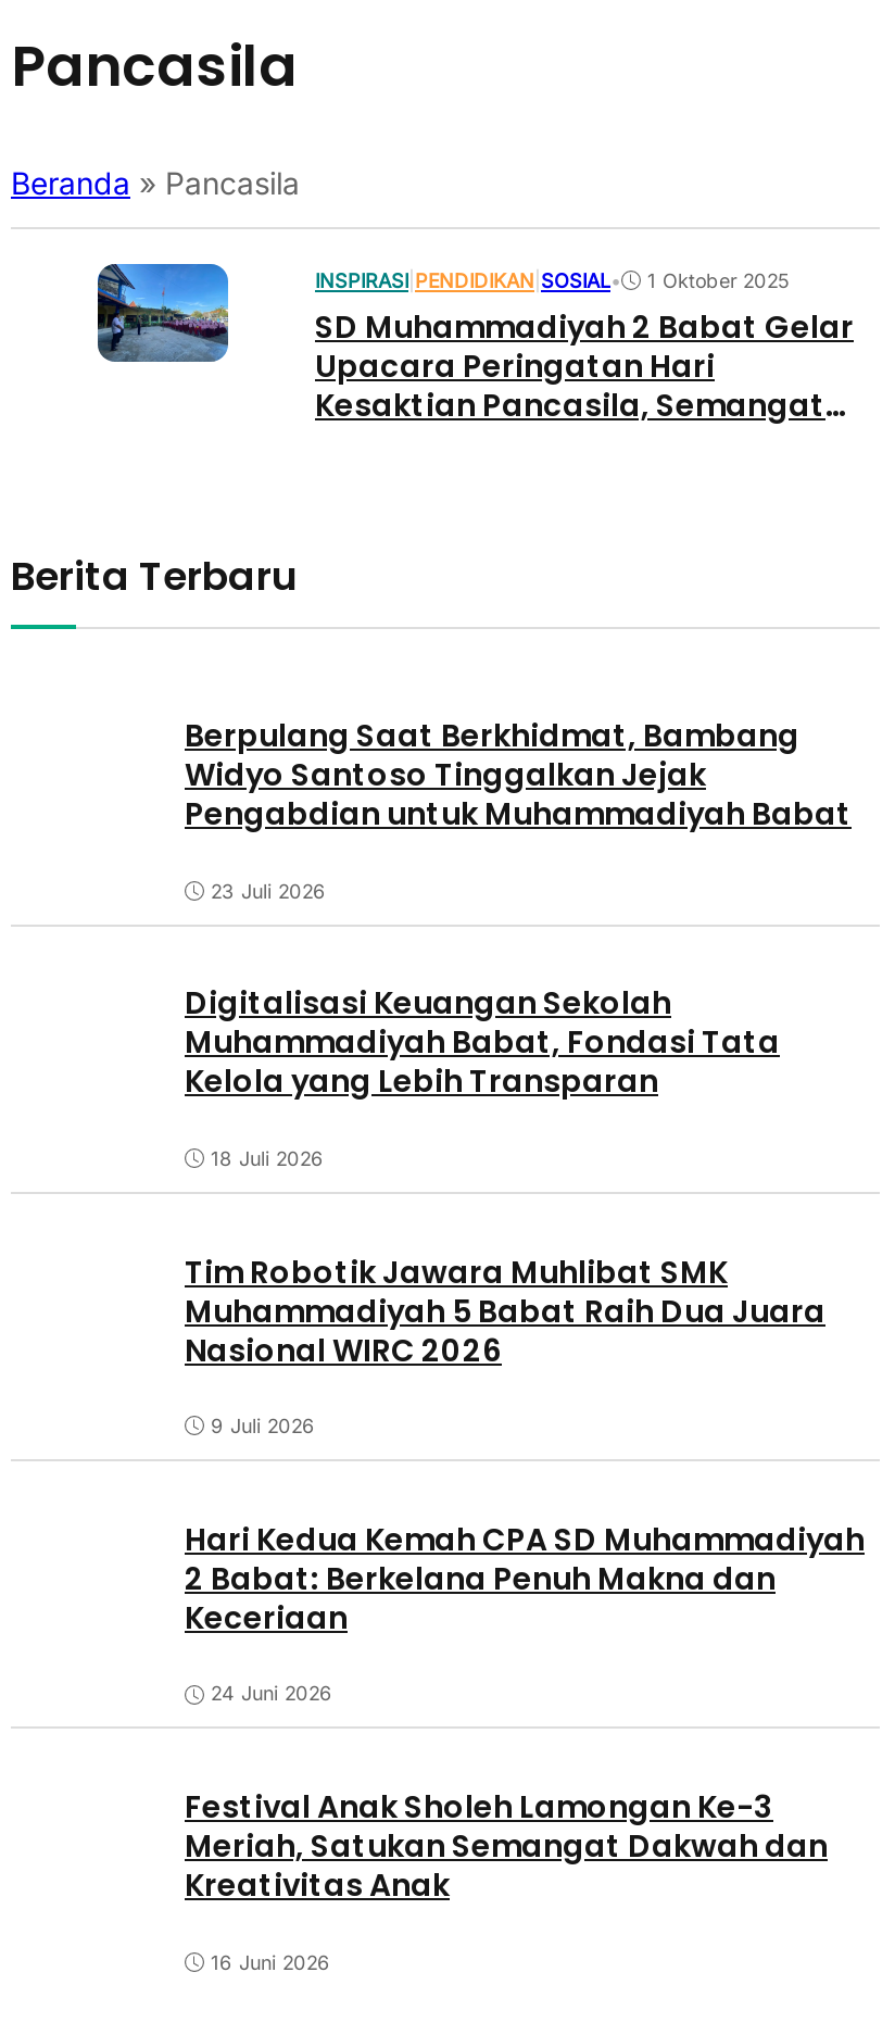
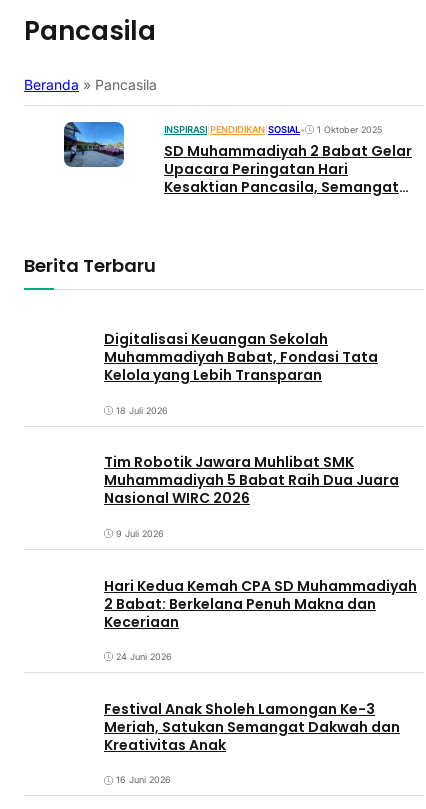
[185,714,852,902] Berpulang Saat Berkhidmat, Bambang | Widyo Santoso Tinggalkan Jejak | Pengabdian untuk Muhammadiyah Babat | 23 Juli 2026 -> none

